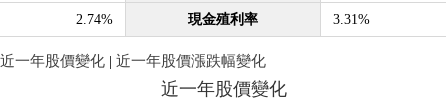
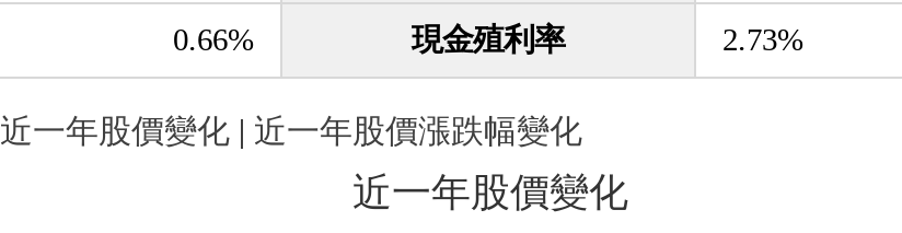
[76,11,113,27] 2.74% -> [173,22,254,57] 0.66%
[333,11,370,27] 3.31% -> [722,22,803,57] 2.73%

